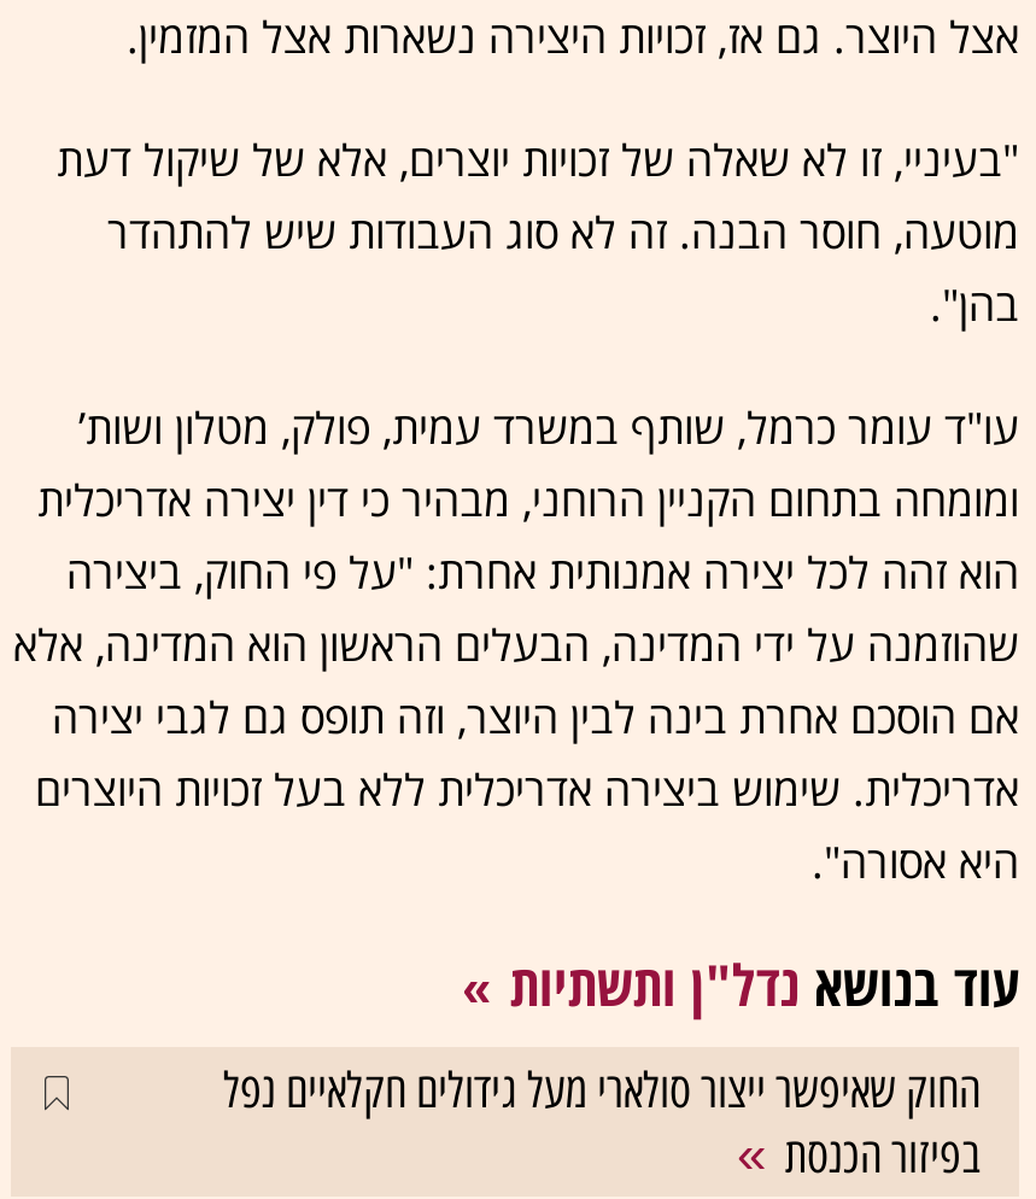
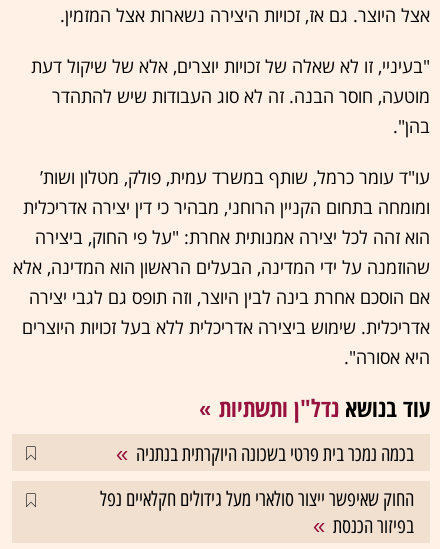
none -> [136,442,414,466] בכמה נמכר בית פרטי בשכונה היוקרתית בנתניה

